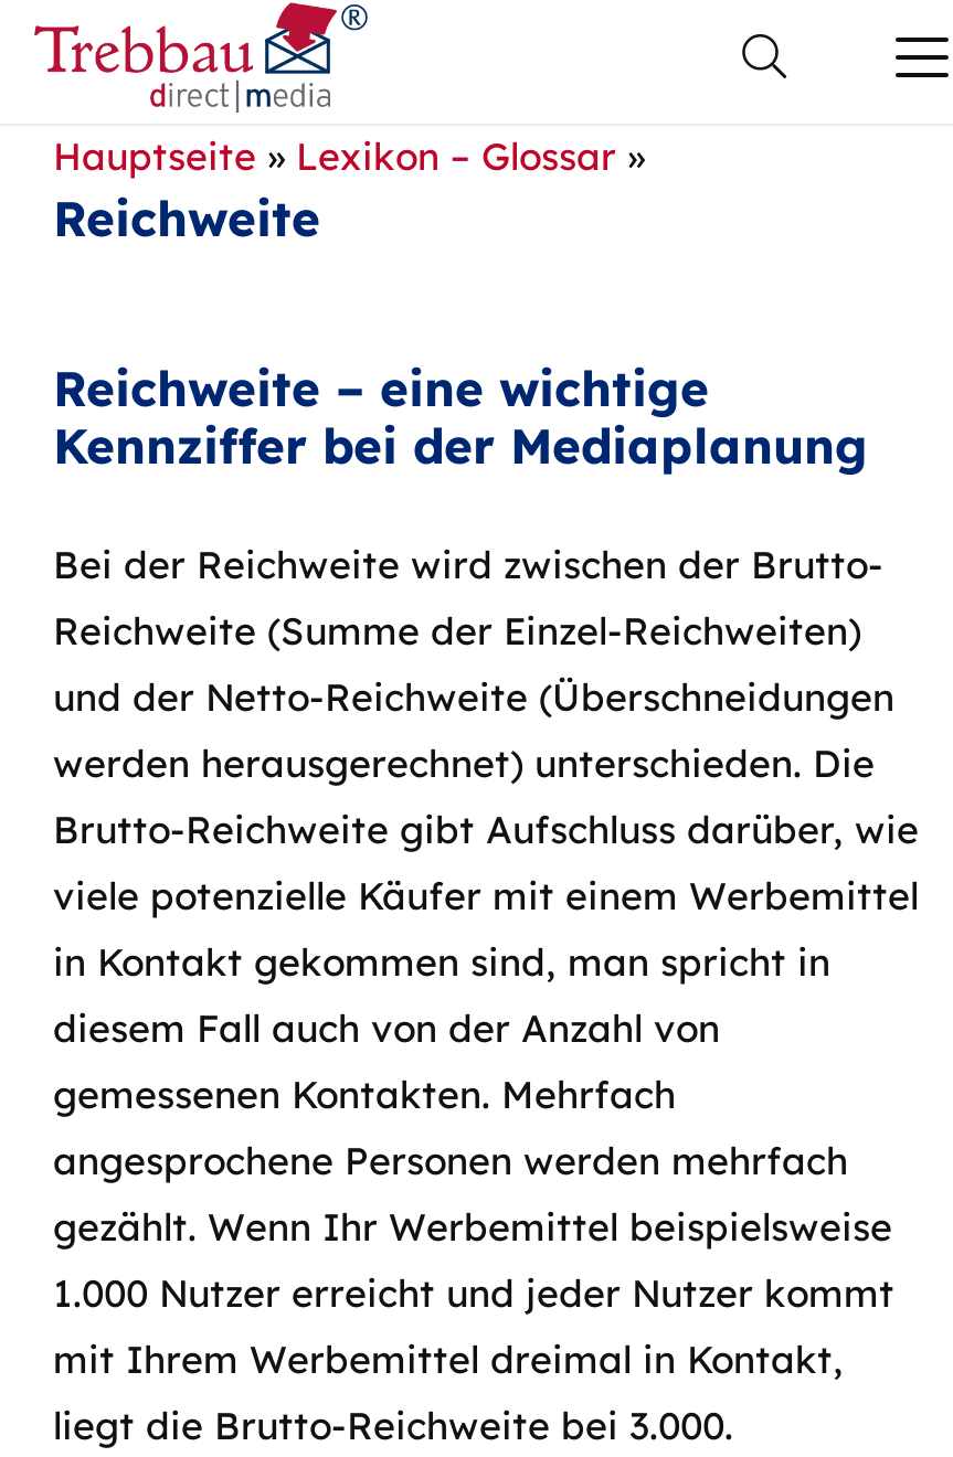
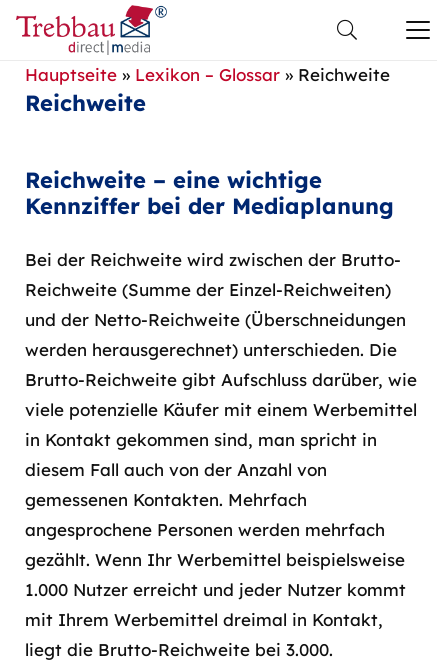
[53,132,645,179] Hauptseite» Lexikon – Glossar» -> [24,64,389,85] Hauptseite» Lexikon – Glossar» Reichweite

